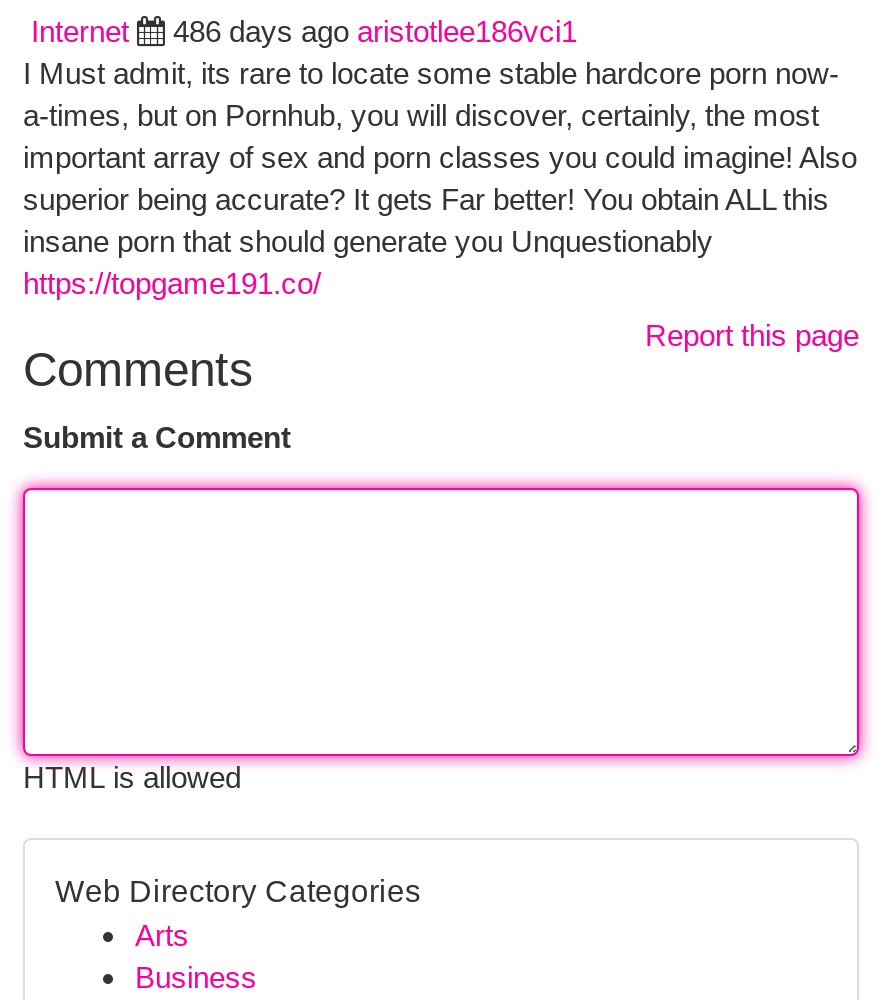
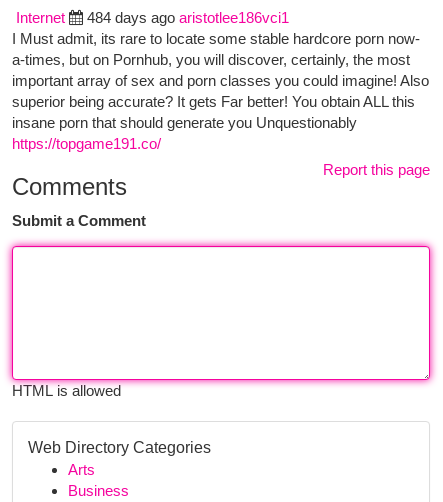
[173,14,577,48] 486 days ago aristotlee186vci1 -> [87,9,289,26] 484 days ago aristotlee186vci1

